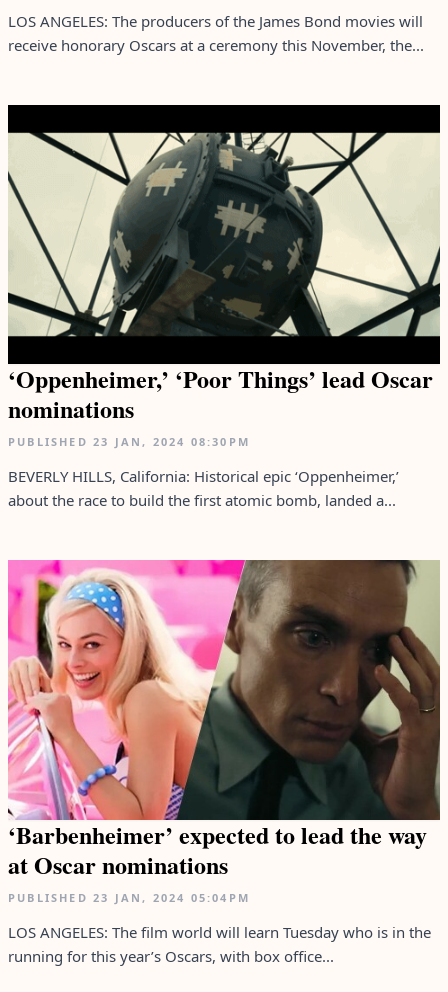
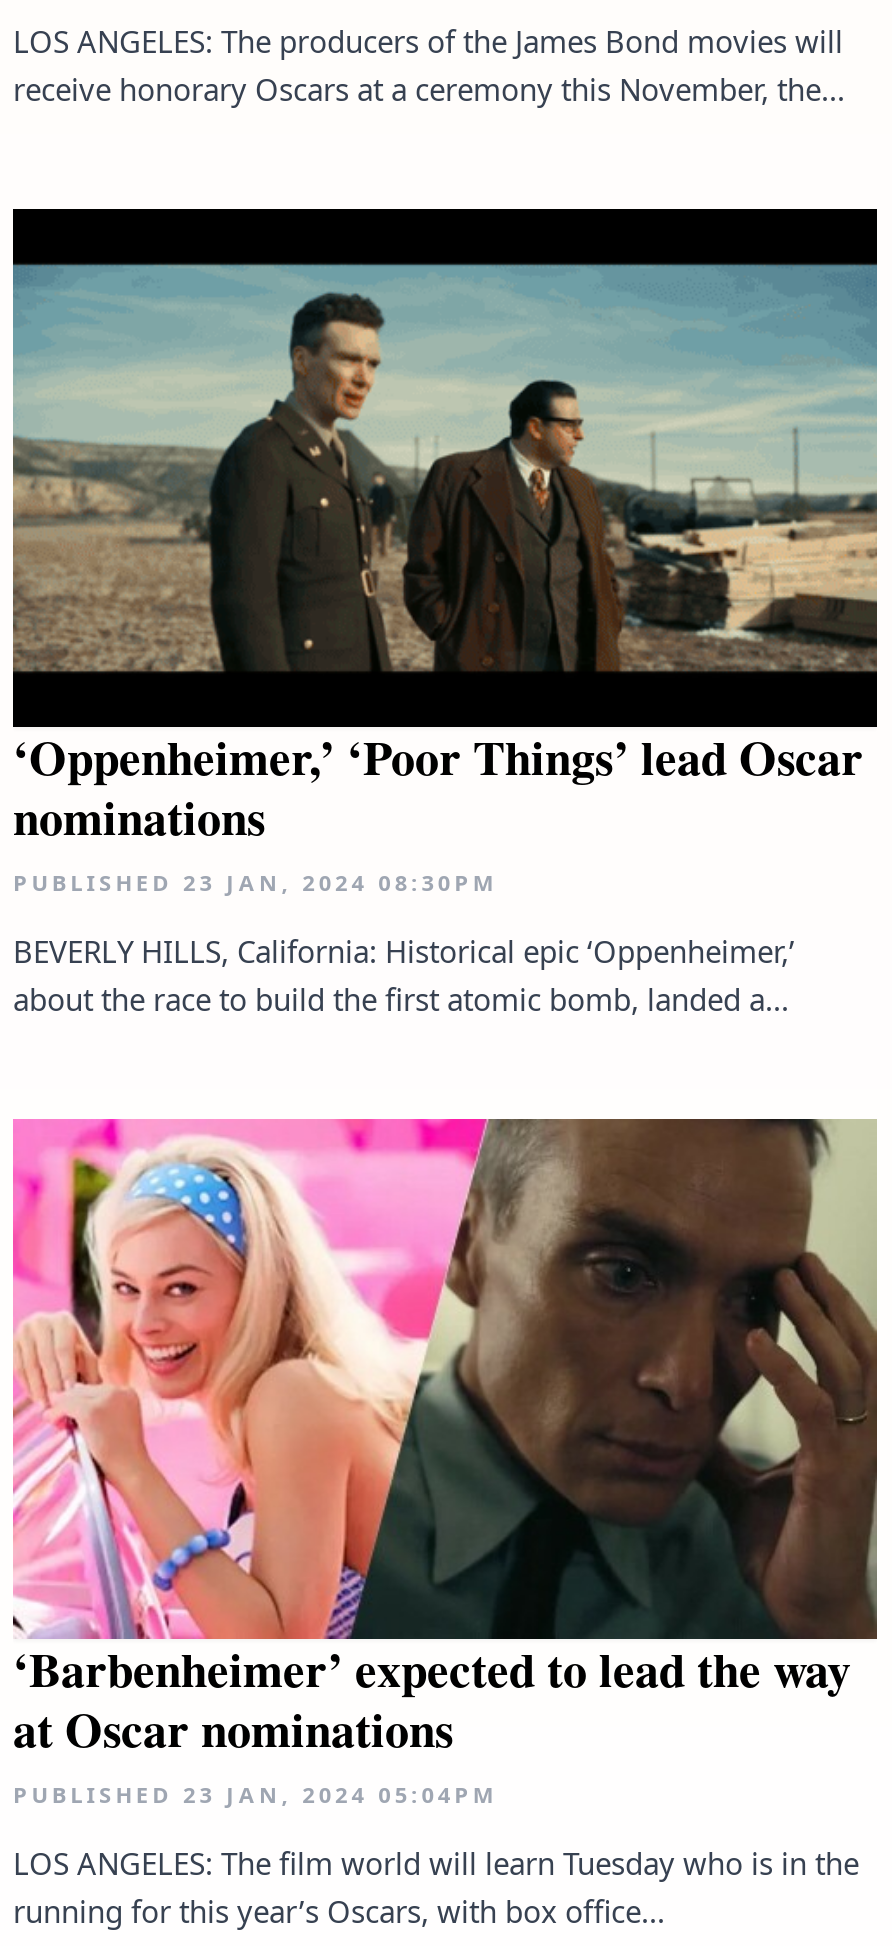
[7,132,441,337] [image] -> [13,263,879,673] [image]

